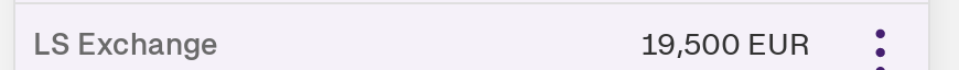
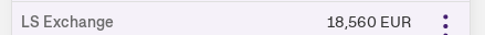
[642,24,809,64] 19,500 EUR -> [327,12,411,32] 18,560 EUR

